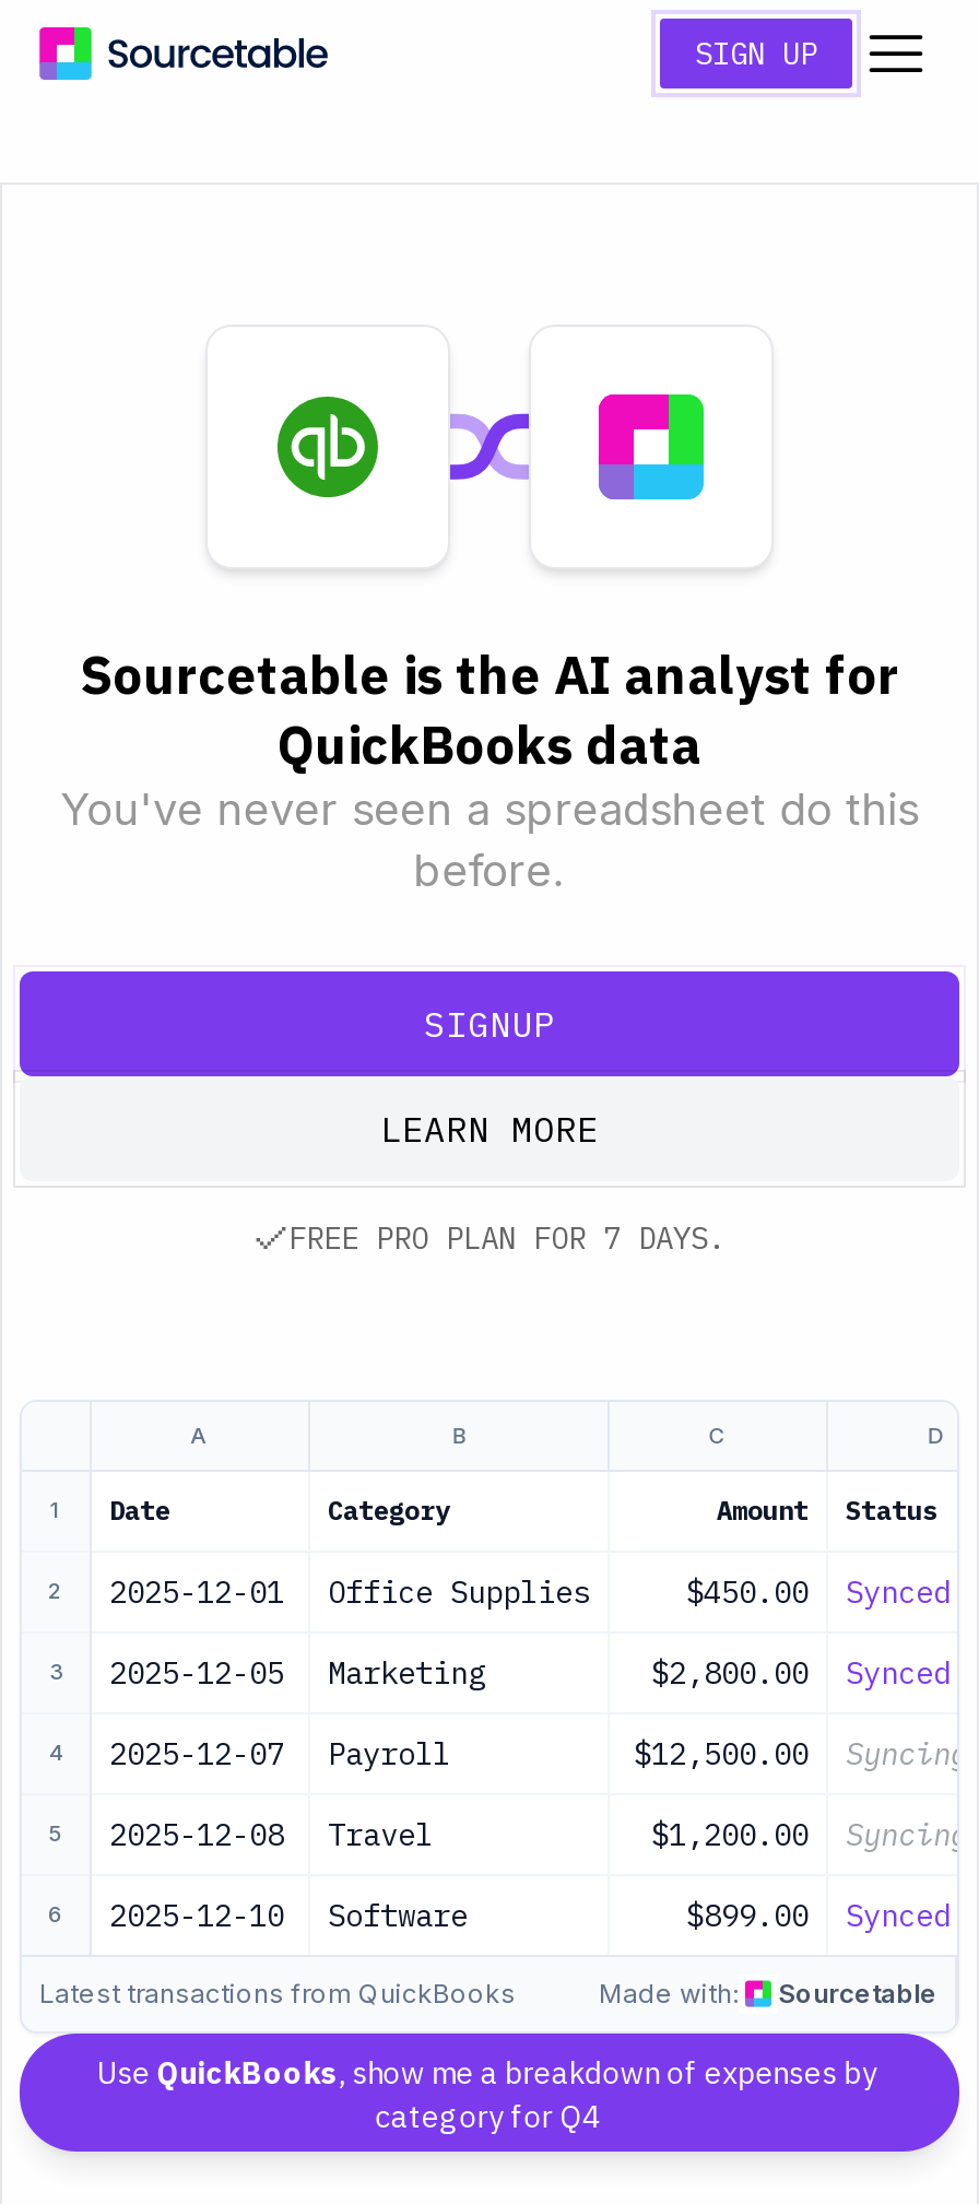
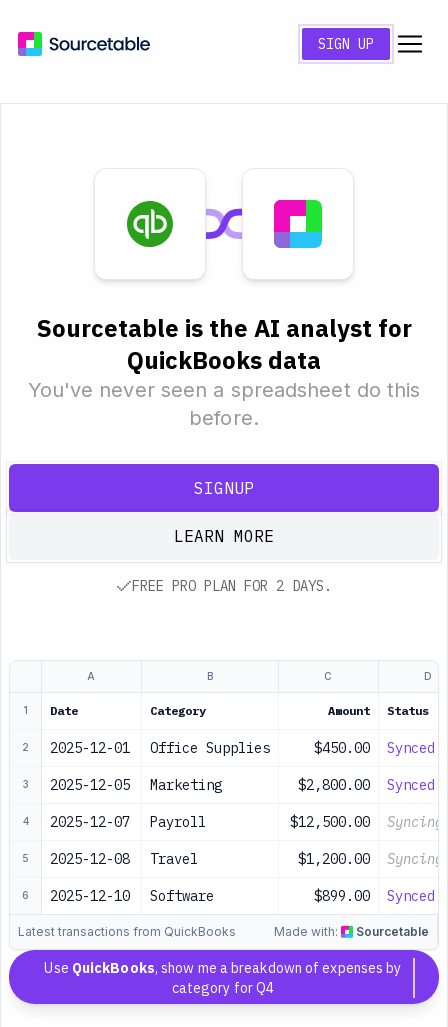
[288,1218,726,1258] FREE PRO PLAN FOR 7 DAYS. -> [132,577,332,595] FREE PRO PLAN FOR 2 DAYS.

